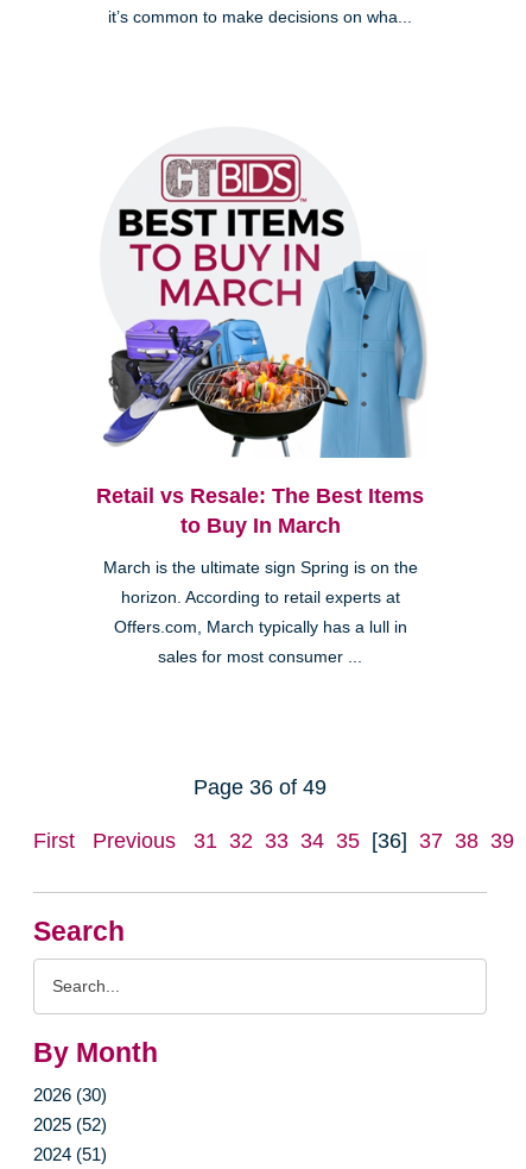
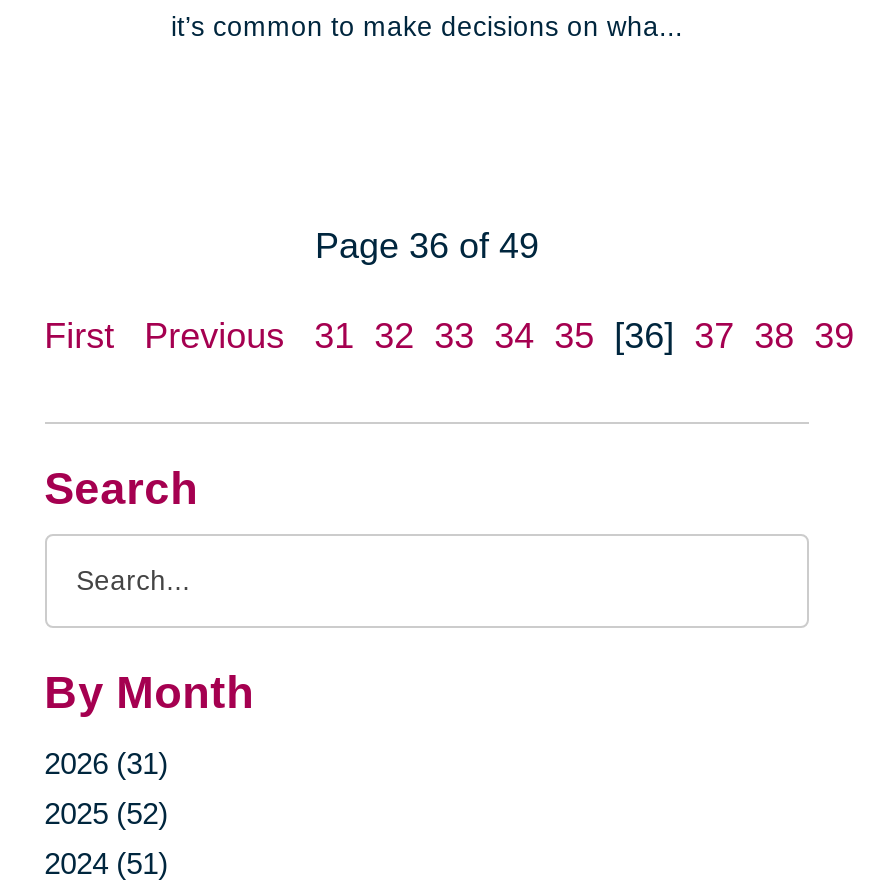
[96,152,426,666] [image] | Retail vs Resale: The Best Items | to Buy In March | March is the ultimate sign Spring is on the | horizon. According to retail experts at | Offers.com, March typically has a lull in | sales for most consumer ... -> none
[33,1084,107,1105] 2026 (30) -> [44,745,168,779] 2026 (31)

